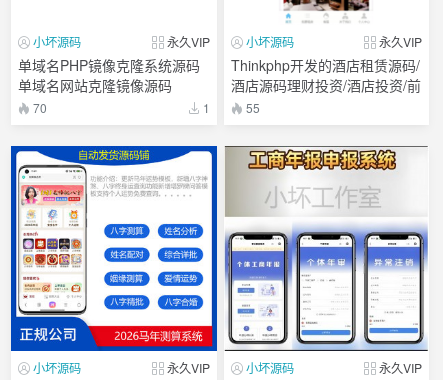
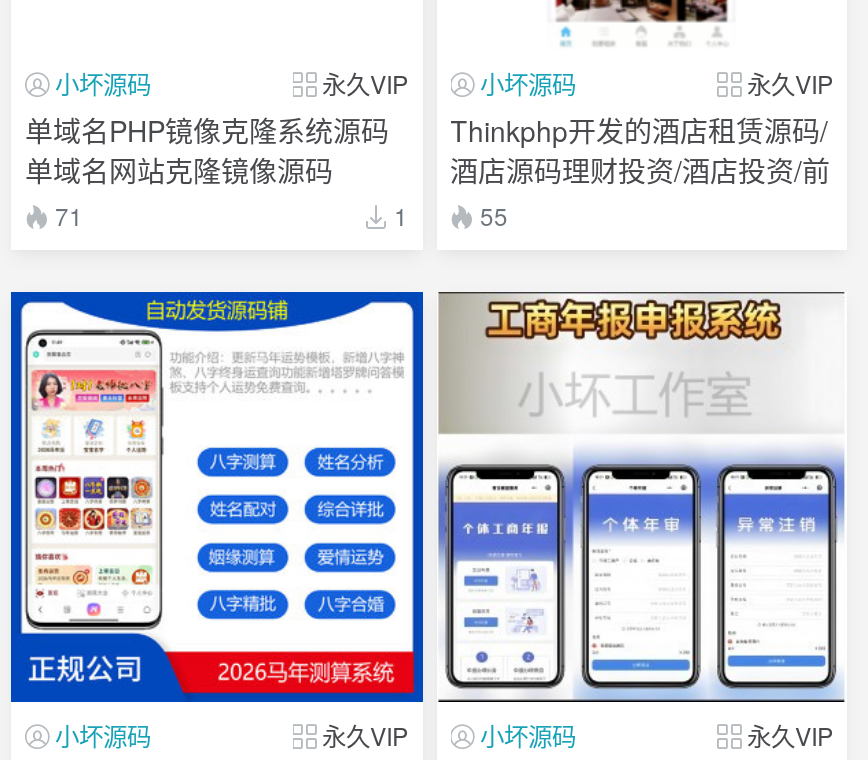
[30,98,47,115] 70 -> [49,197,83,231] 71

